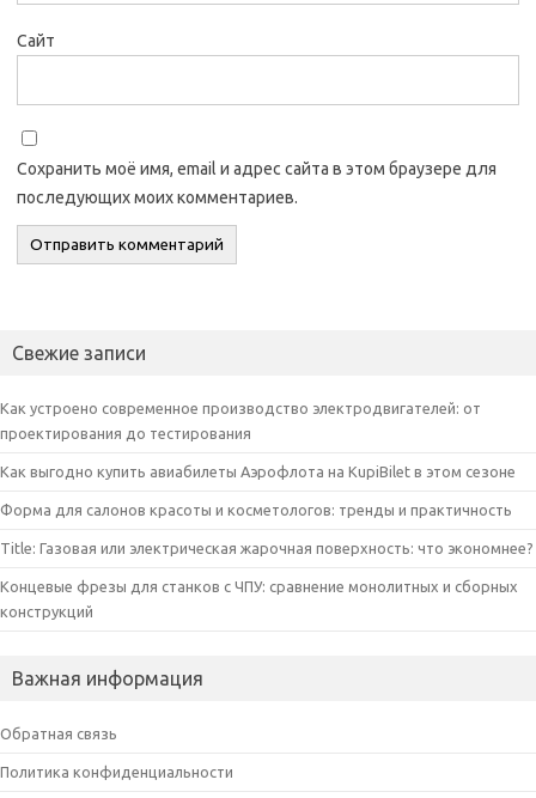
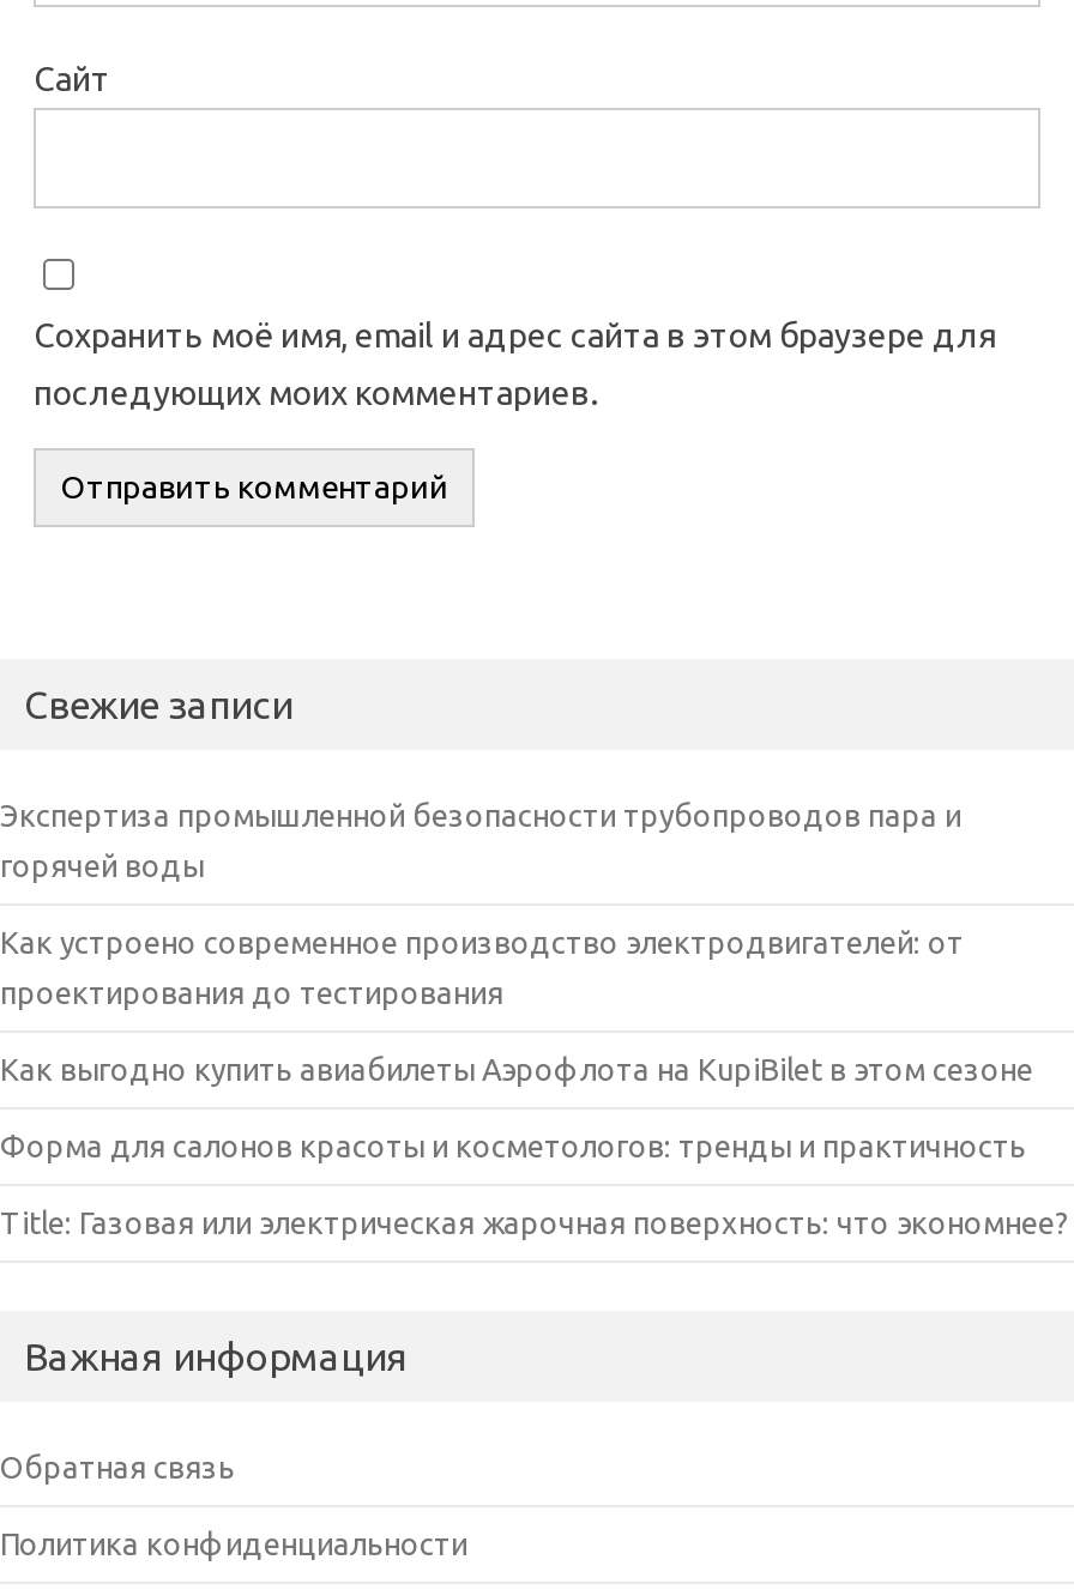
none -> [0,798,961,881] Экспертиза промышленной безопасности трубопроводов пара и | горячей воды
moved [0,399,534,556] -> [0,925,1069,1238]: Как устроено современное производство электродвигателей: от | проектирования до тестирования | Как выгодно купить авиабилеты Аэрофлота на KupiBilet в этом сезоне | Форма для салонов красоты и косметологов: тренды и практичность | Title: Газовая или электрическая жарочная поверхность: что экономнее?
[0,578,518,619] Концевые фрезы для станков с ЧПУ: сравнение монолитных и сборных | конструкций -> none

